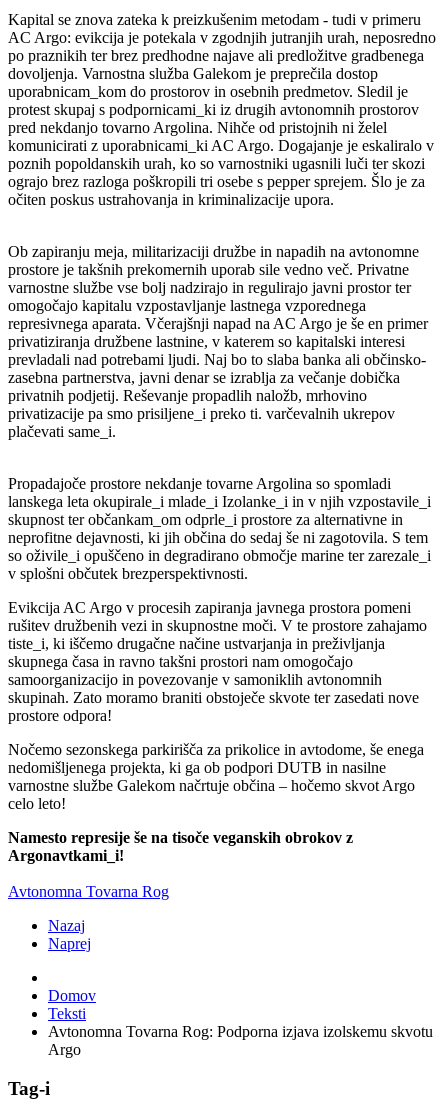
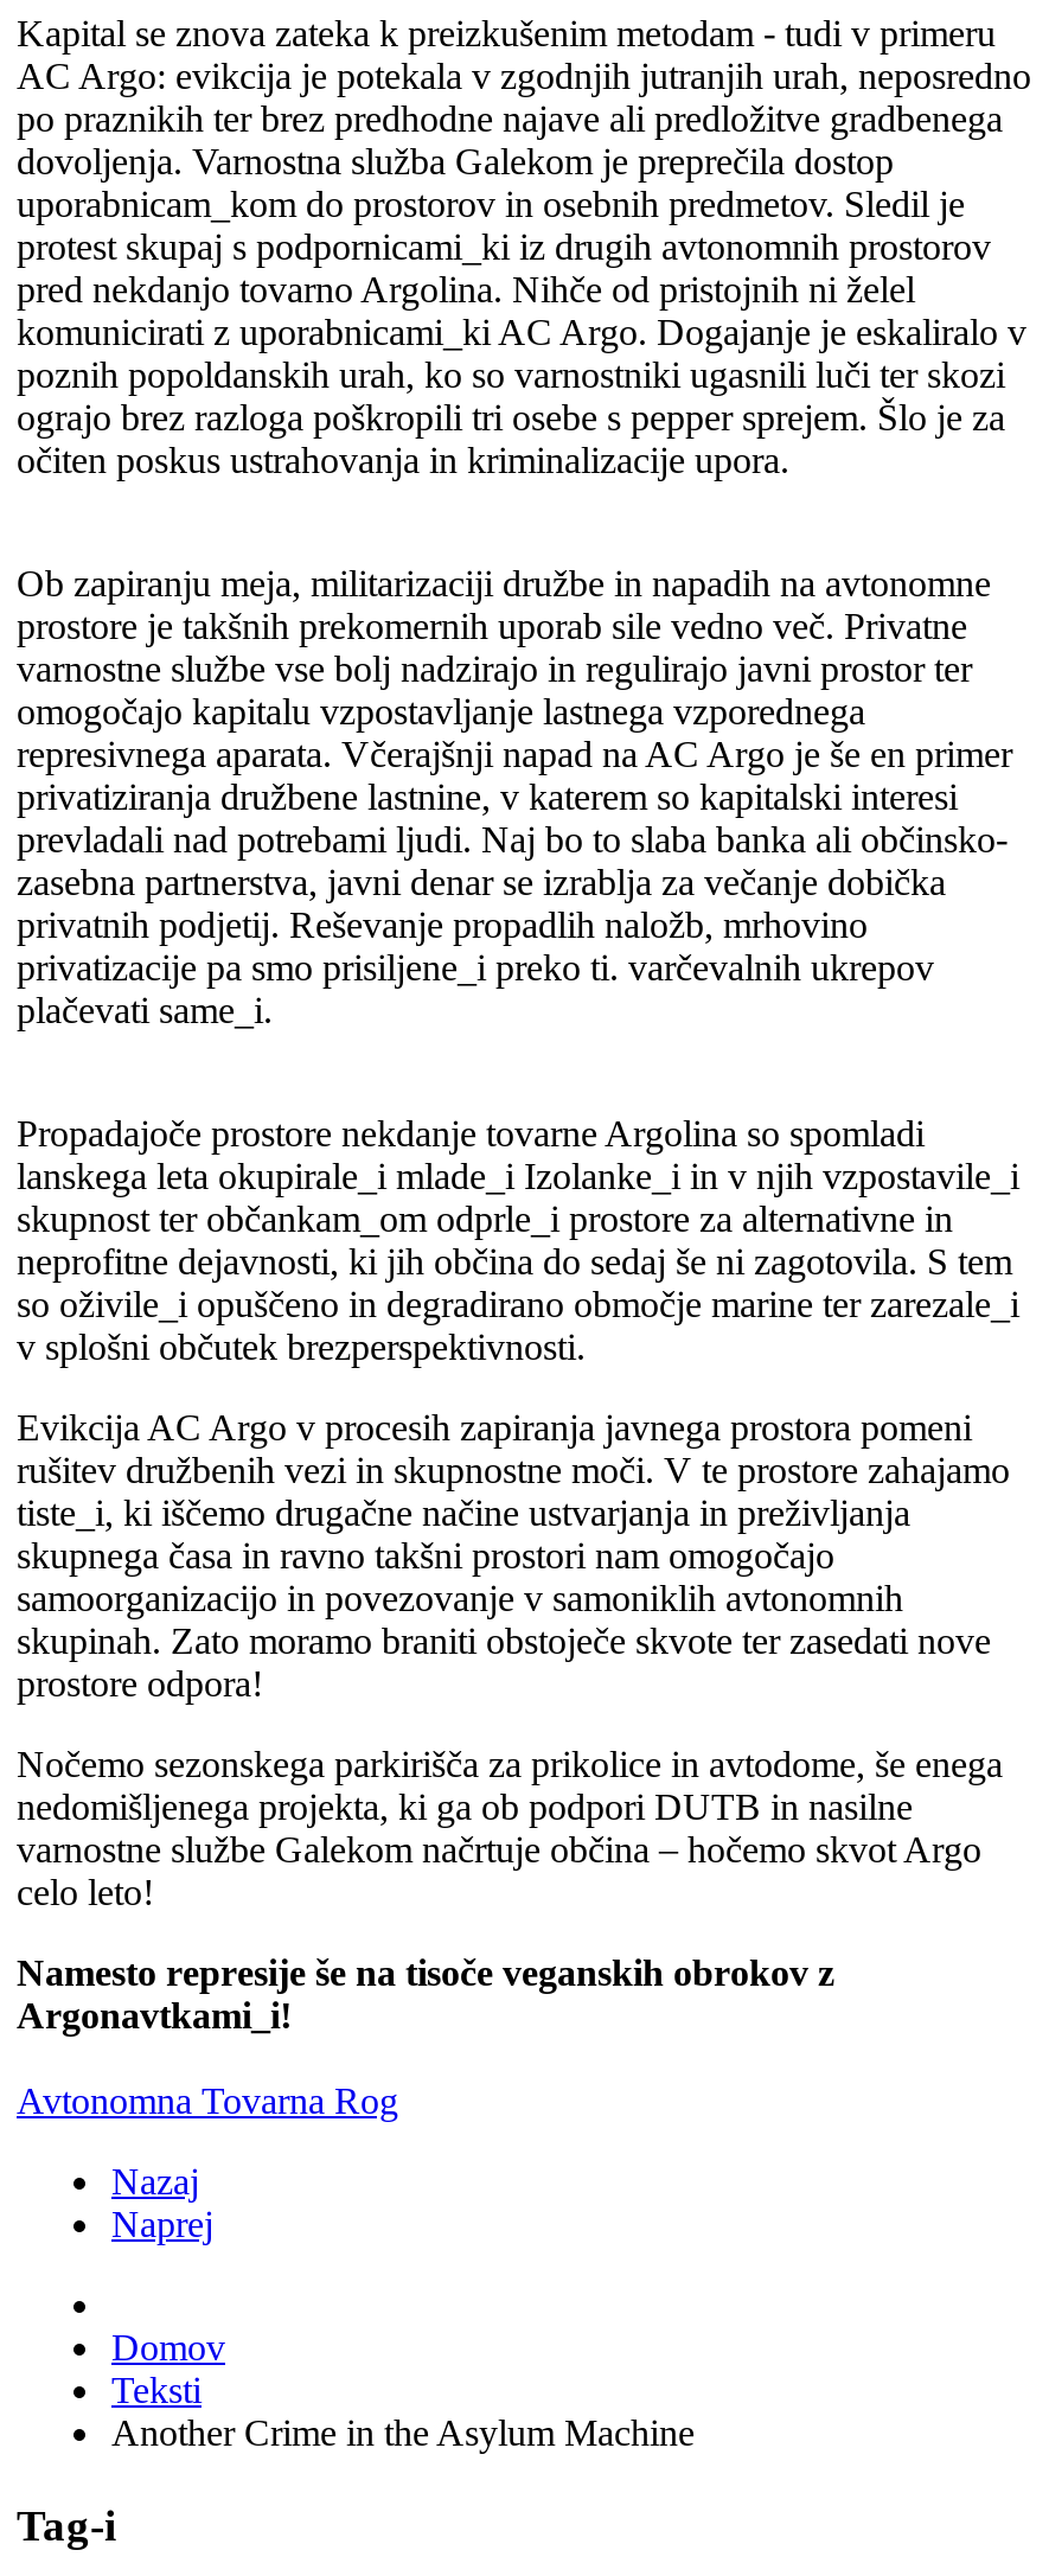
[48,1023,433,1058] Avtonomna Tovarna Rog: Podporna izjava izolskemu skvotu | Argo -> [111,2412,695,2453] Another Crime in the Asylum Machine

